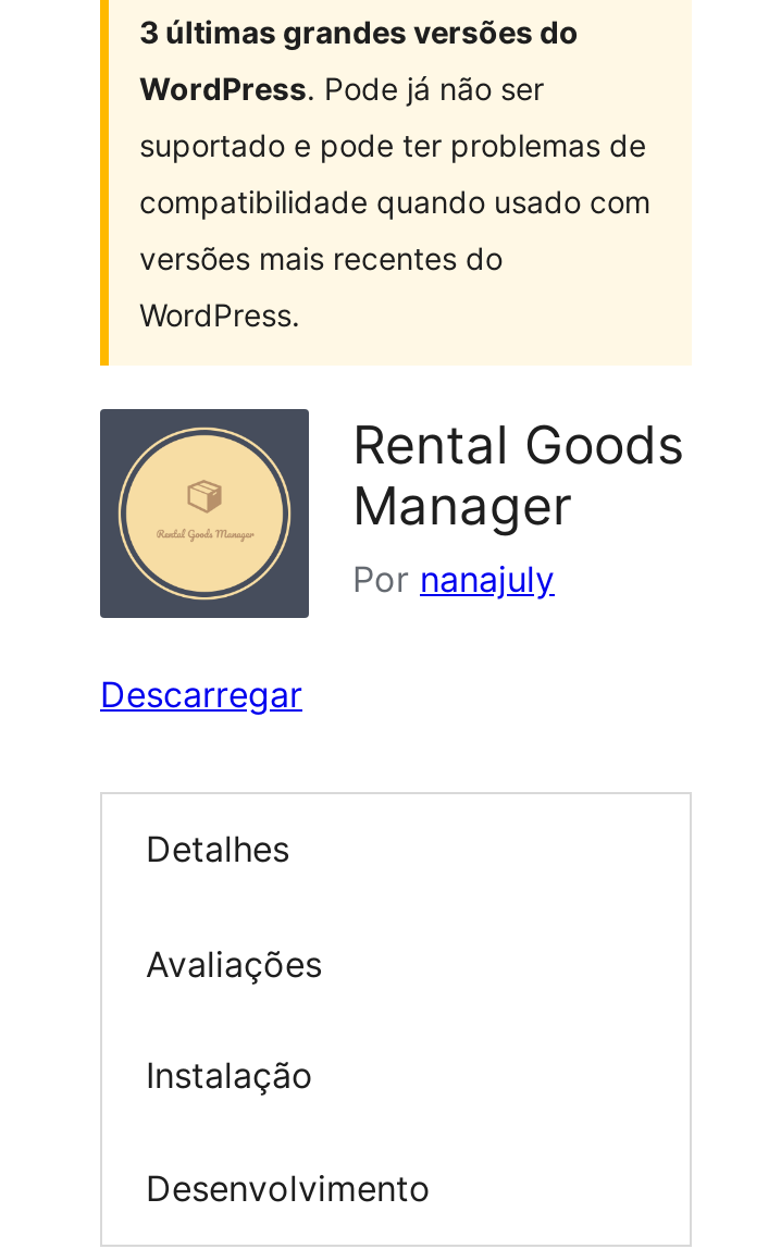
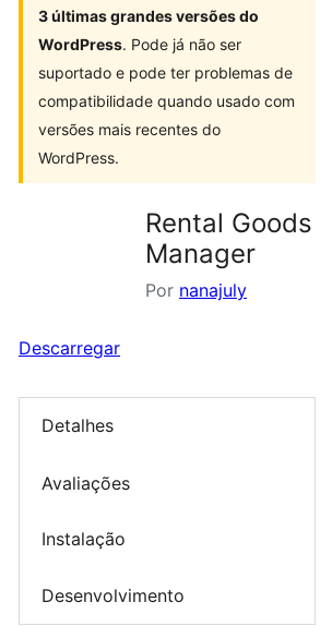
[98,407,311,620] [image] -> none

